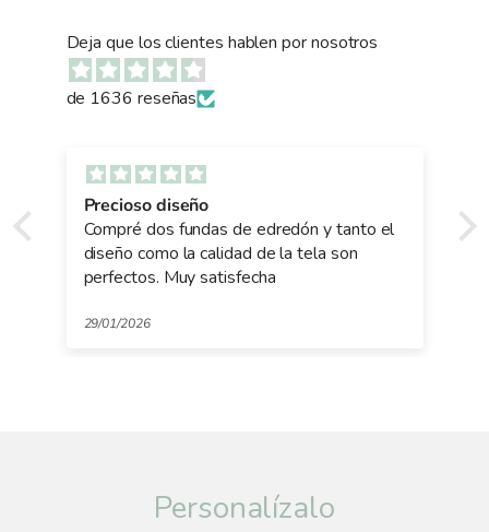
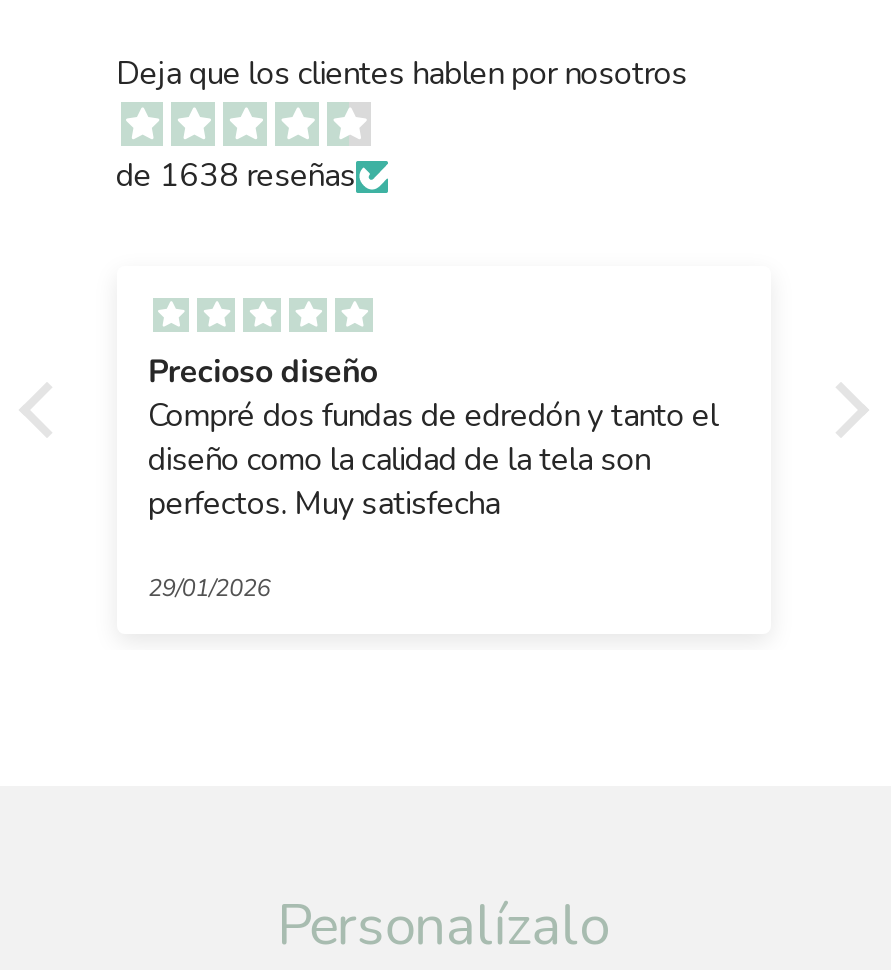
[66,87,197,111] de 1636 reseñas -> [116,155,356,199] de 1638 reseñas

